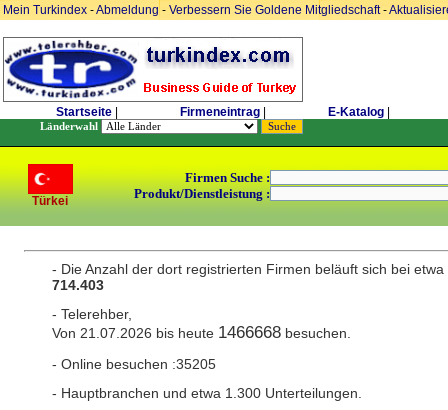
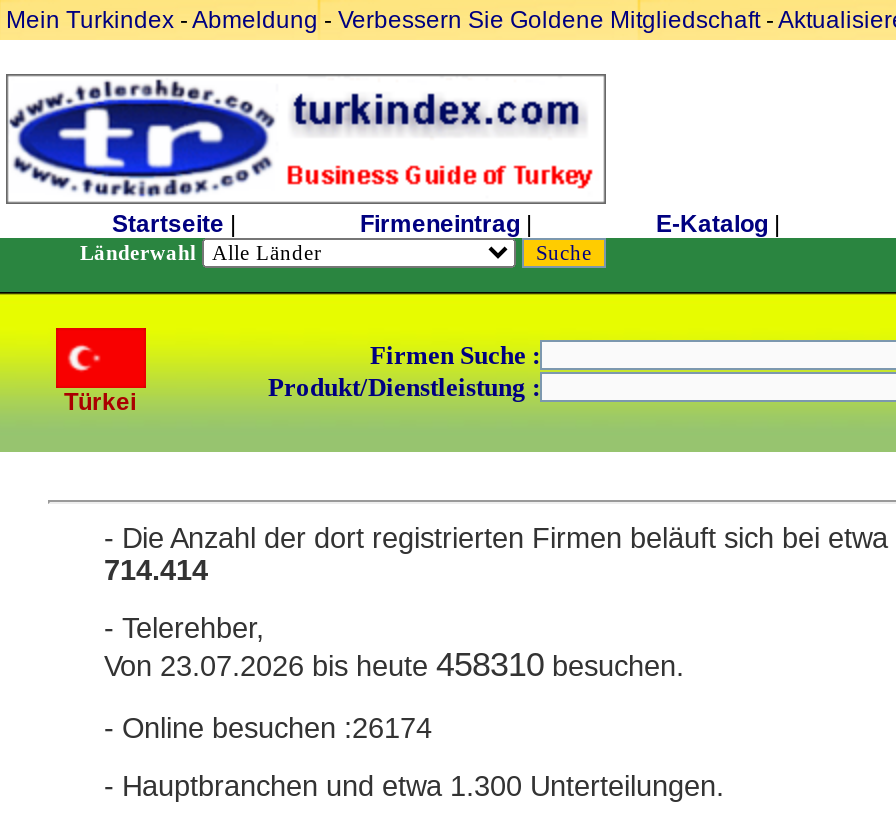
[52,277,104,293] 714.403 -> [104,554,208,586] 714.414
[52,322,351,342] Von 21.07.2026 bis heute 1466668 besuchen. -> [104,644,684,684] Von 23.07.2026 bis heute 458310 besuchen.
[52,356,216,372] - Online besuchen :35205 -> [104,712,432,744] - Online besuchen :26174

